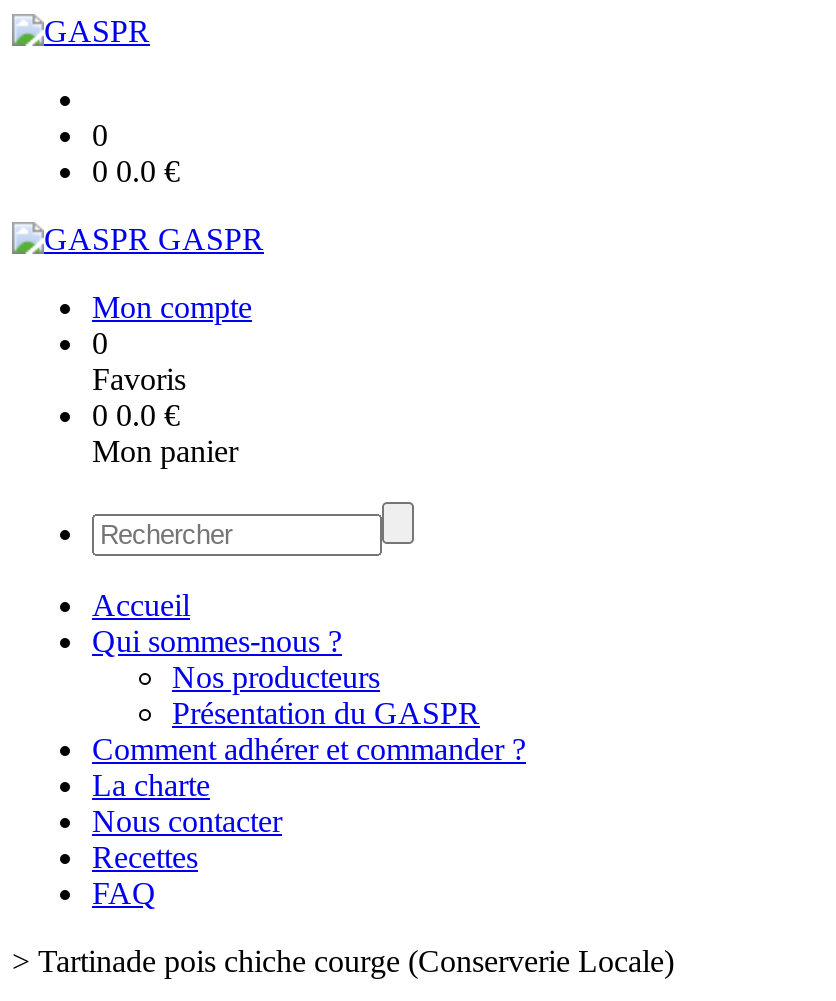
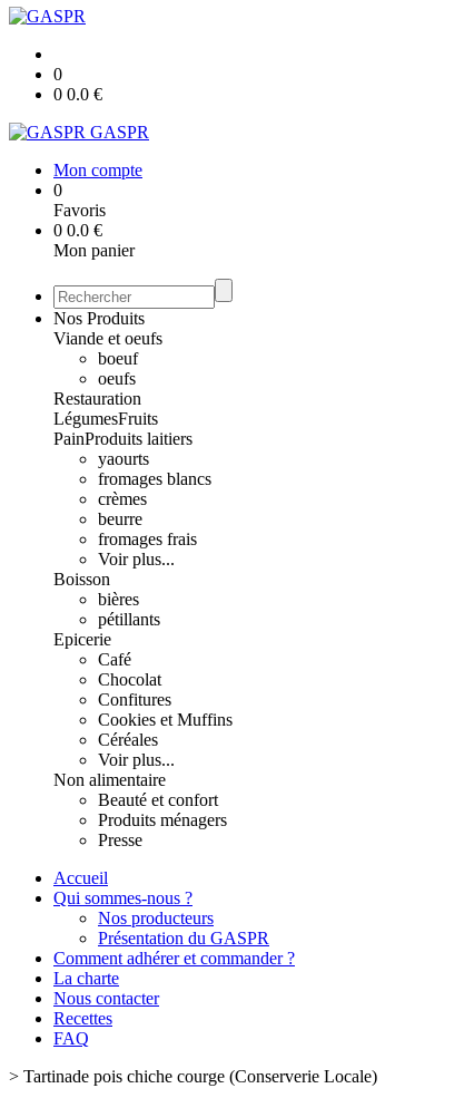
none -> [53,309,233,849] Nos Produits | Viande et oeufs | boeuf | oeufs | Restauration | LégumesFruits | PainProduits laitiers | yaourts | fromages blancs | crèmes | beurre | fromages frais | Voir plus... | Boisson | bières | pétillants | Epicerie | Café | Chocolat | Confitures | Cookies et Muffins | Céréales | Voir plus... | Non alimentaire | Beauté et confort | Produits ménagers | Presse

